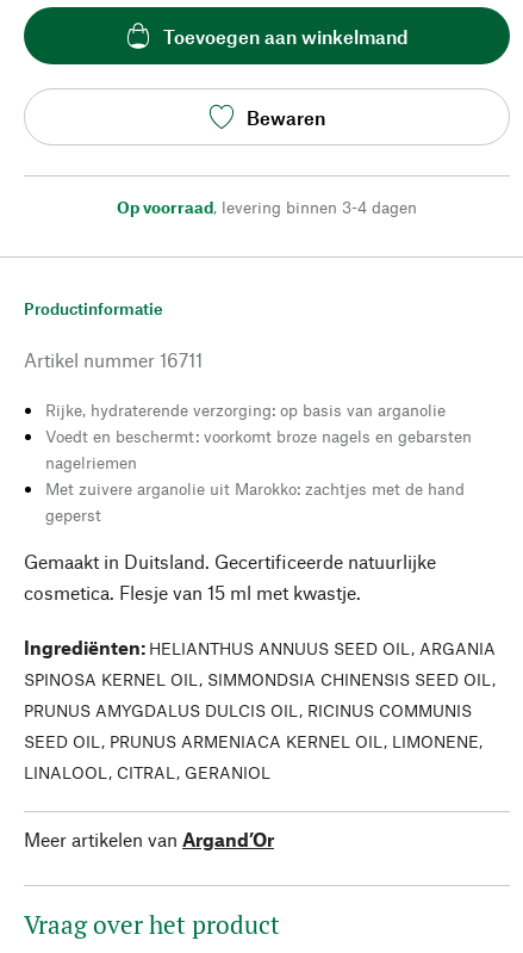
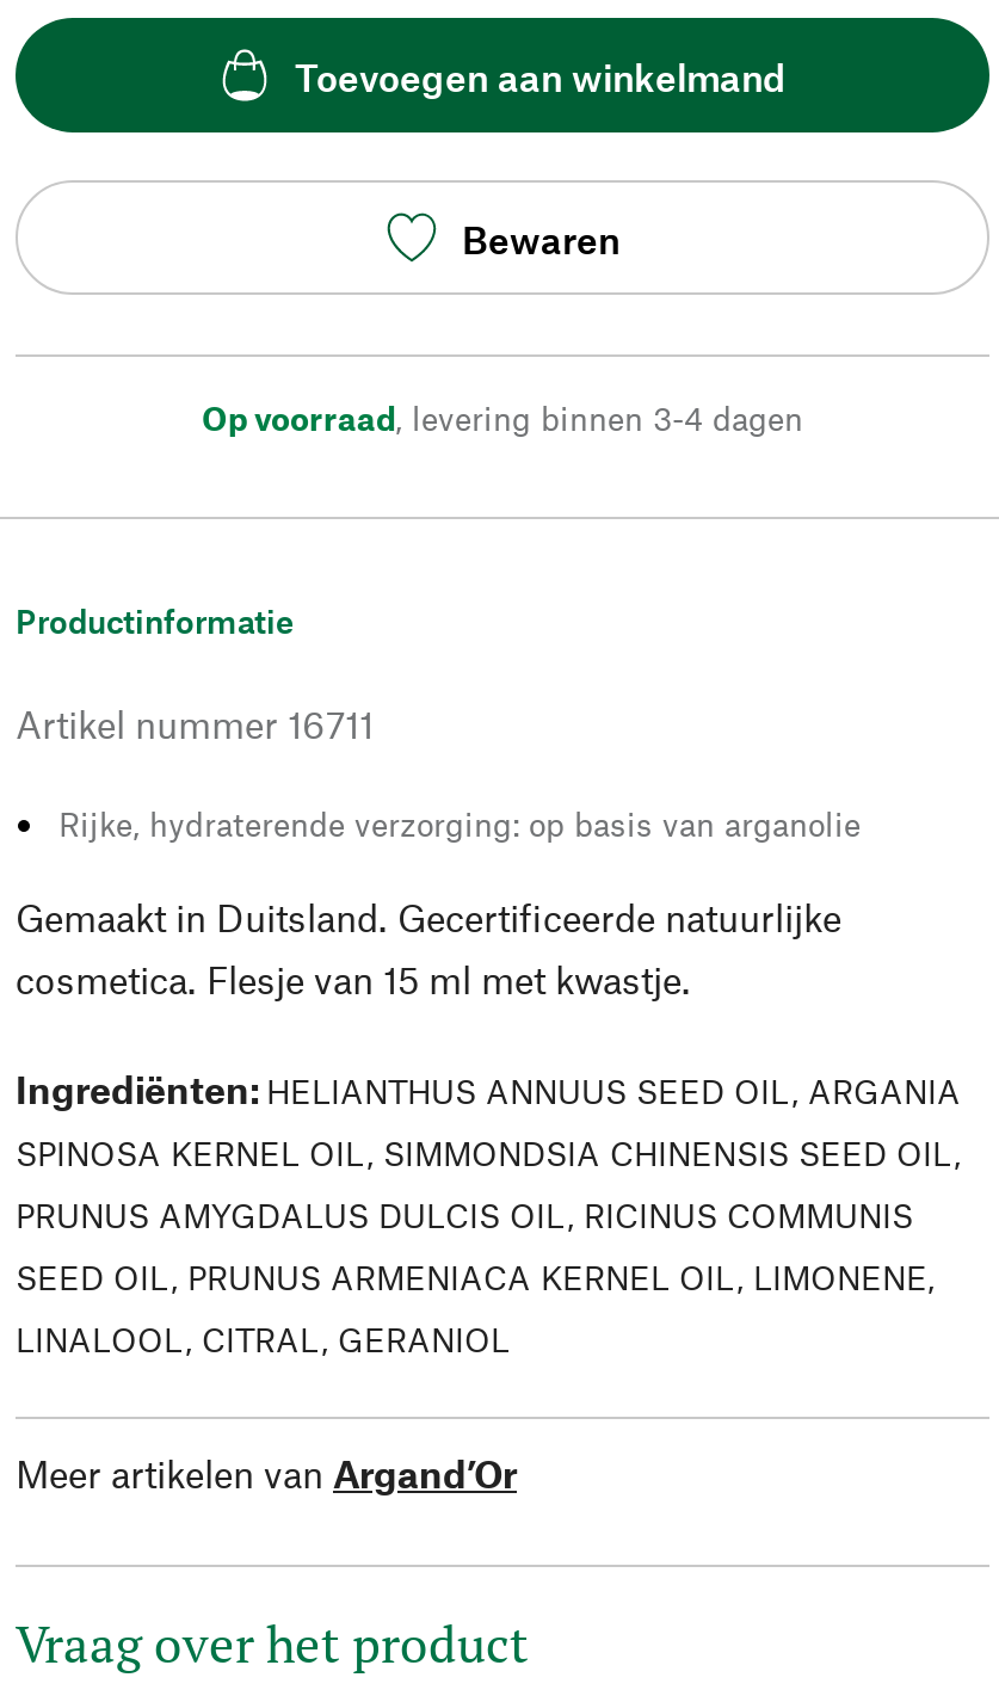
[45,426,472,525] Voedt en beschermt: voorkomt broze nagels en gebarsten | nagelriemen | Met zuivere arganolie uit Marokko: zachtjes met de hand | geperst -> none

